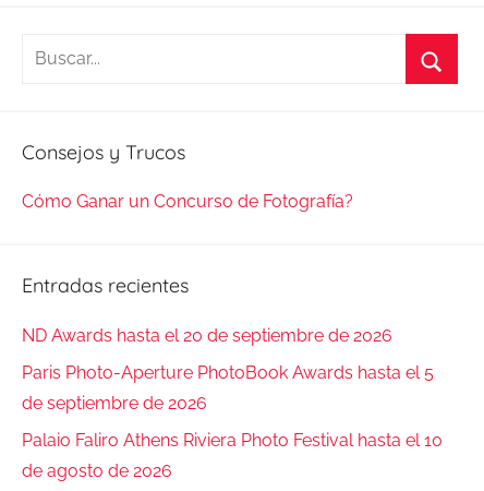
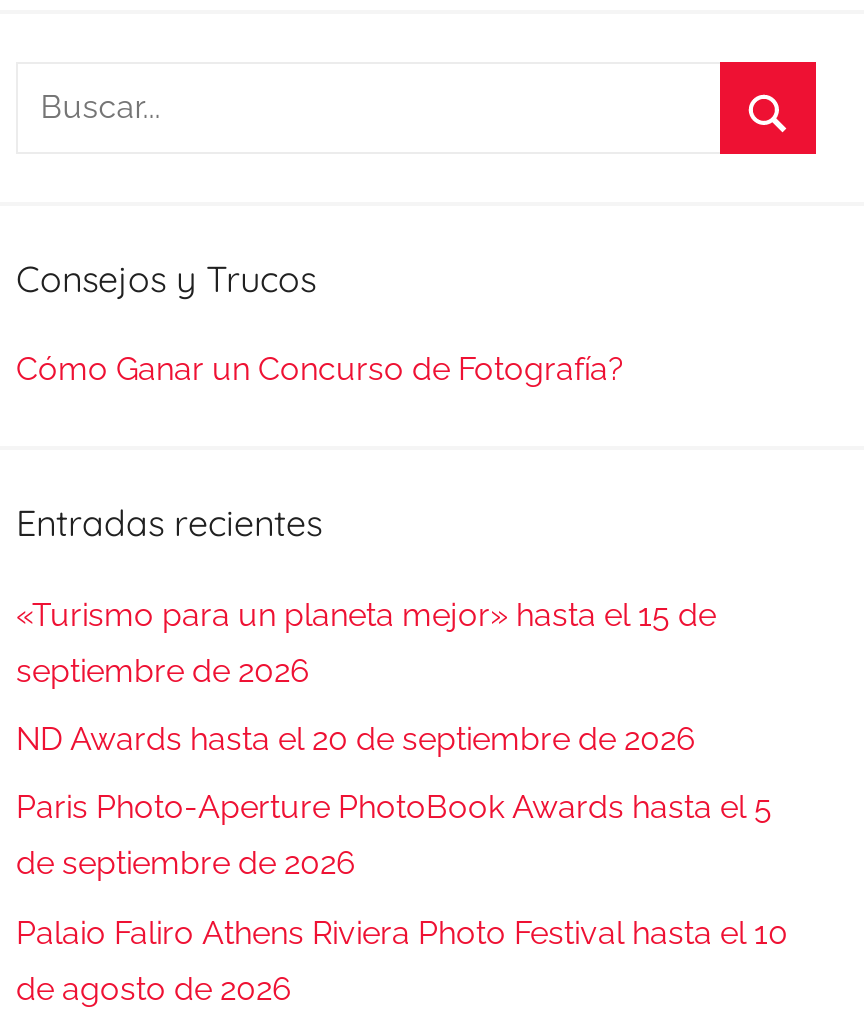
none -> [16,595,716,689] «Turismo para un planeta mejor» hasta el 15 de | septiembre de 2026

